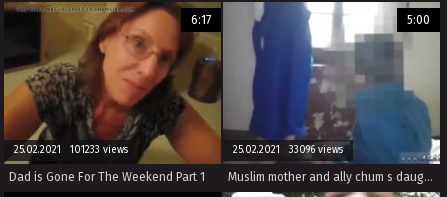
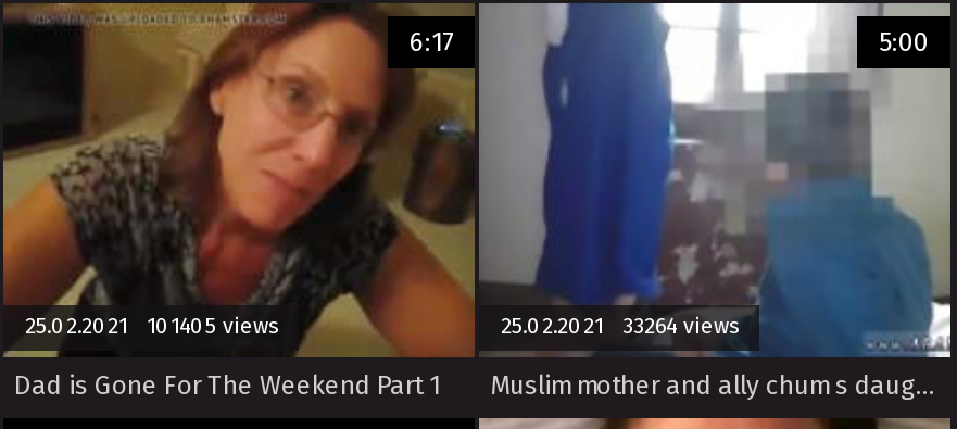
[14,144,128,156] 25.02.2021 101233 views -> [25,314,277,340] 25.02.2021 101405 views
[233,144,343,156] 25.02.2021 33096 views -> [501,314,738,340] 25.02.2021 33264 views

